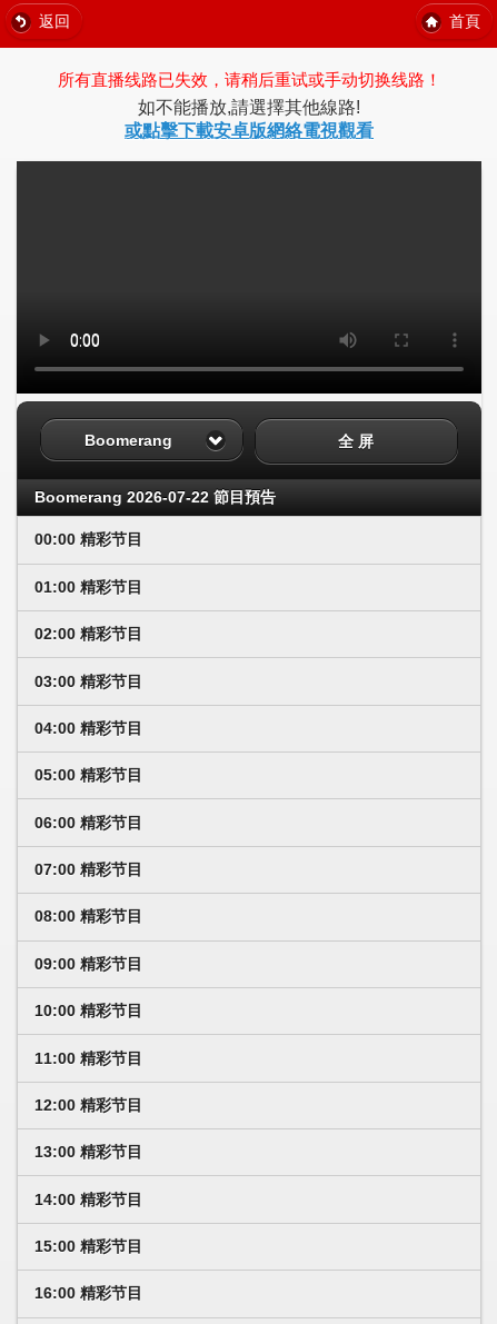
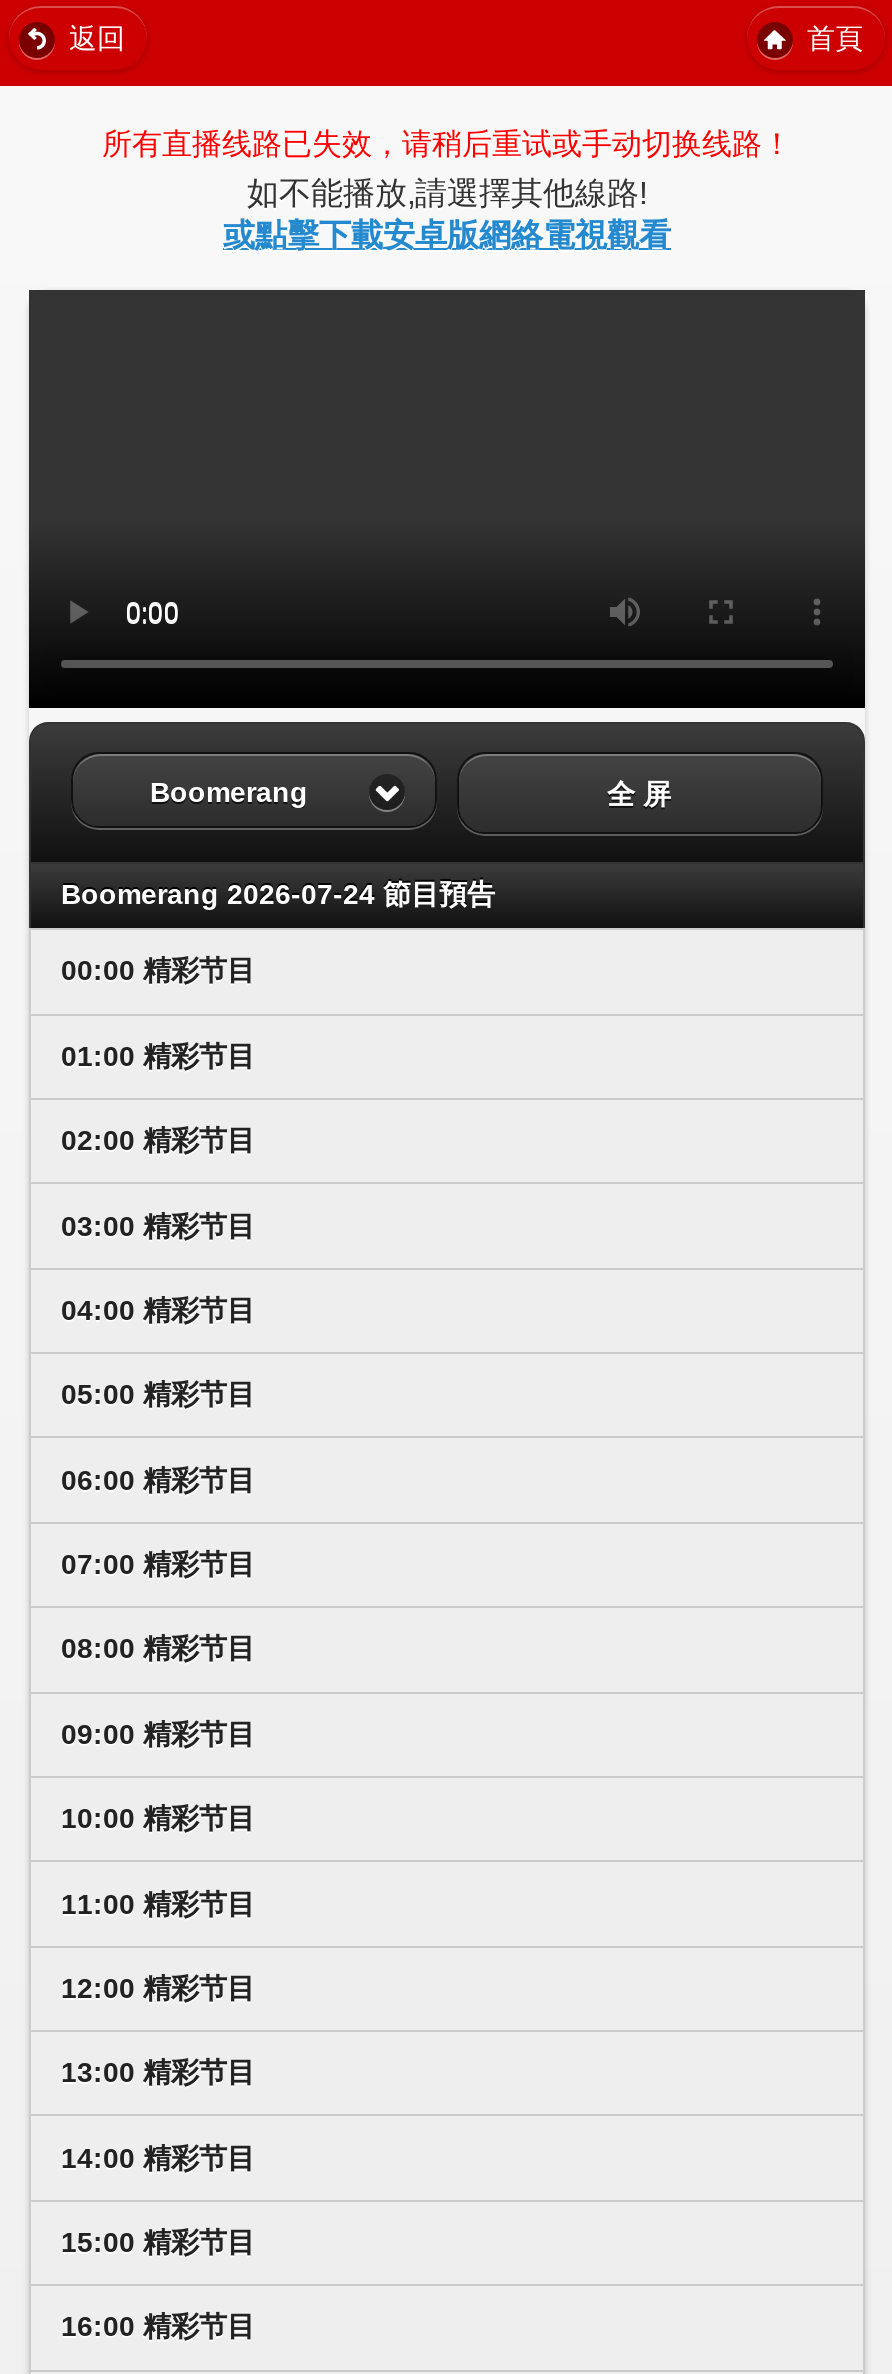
[34,488,276,506] Boomerang 2026-07-22 節目預告 -> [61,878,495,910] Boomerang 2026-07-24 節目預告

